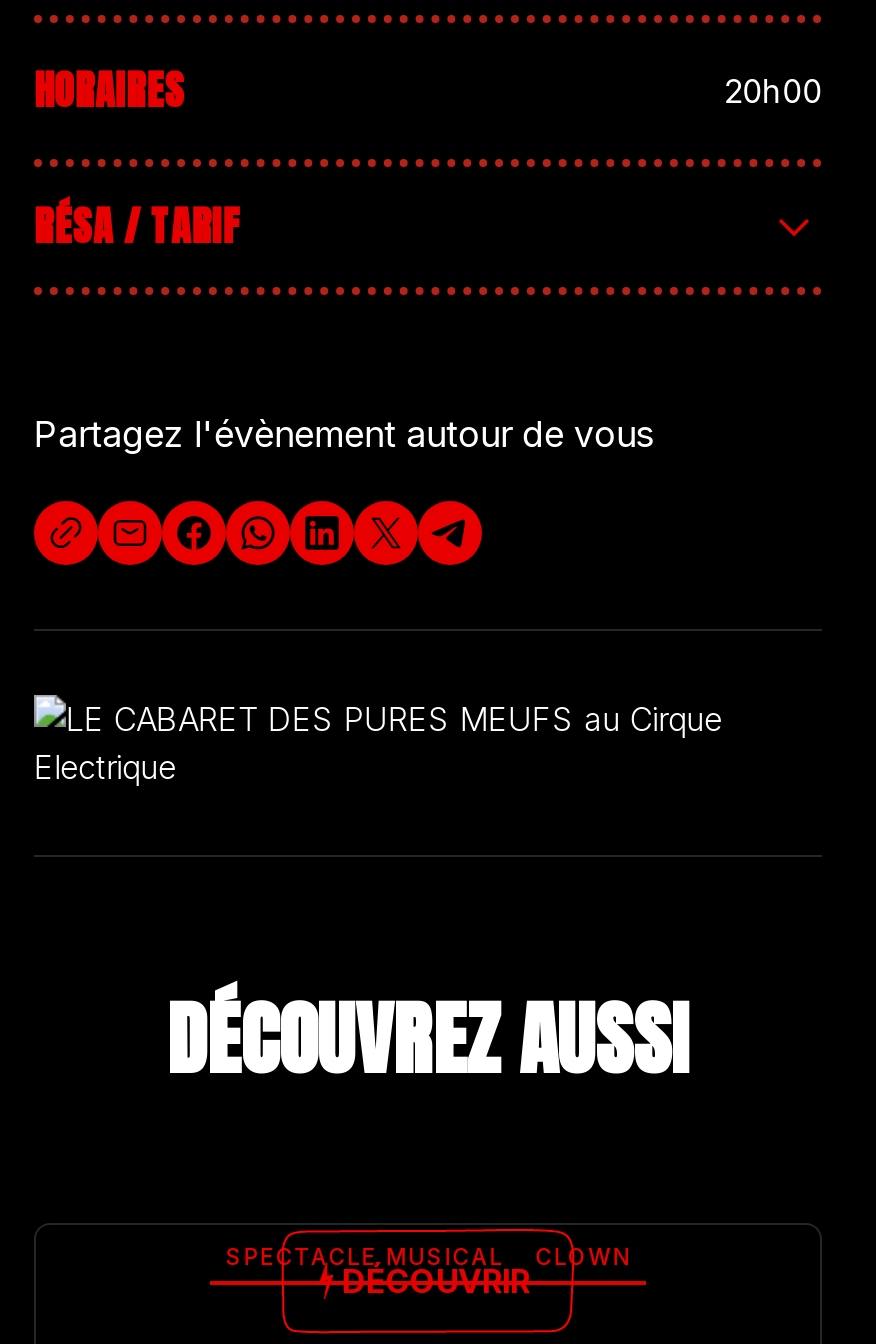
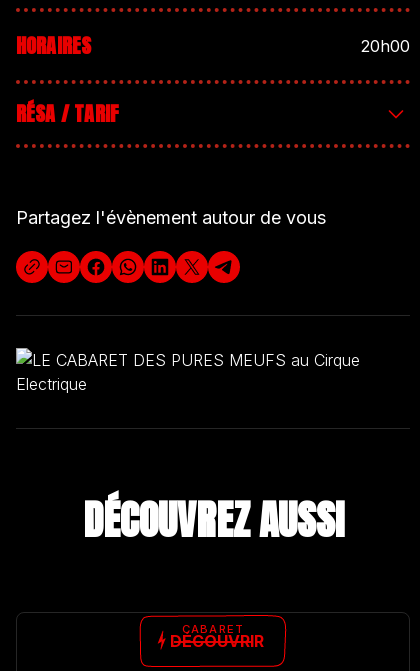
[225,1242,631,1270] SPECTACLE MUSICAL | CLOWN -> [182,622,244,636] CABARET

